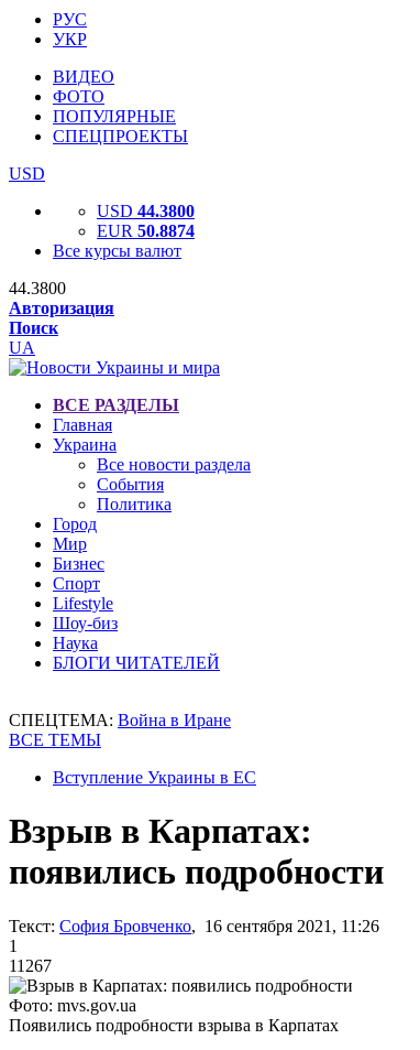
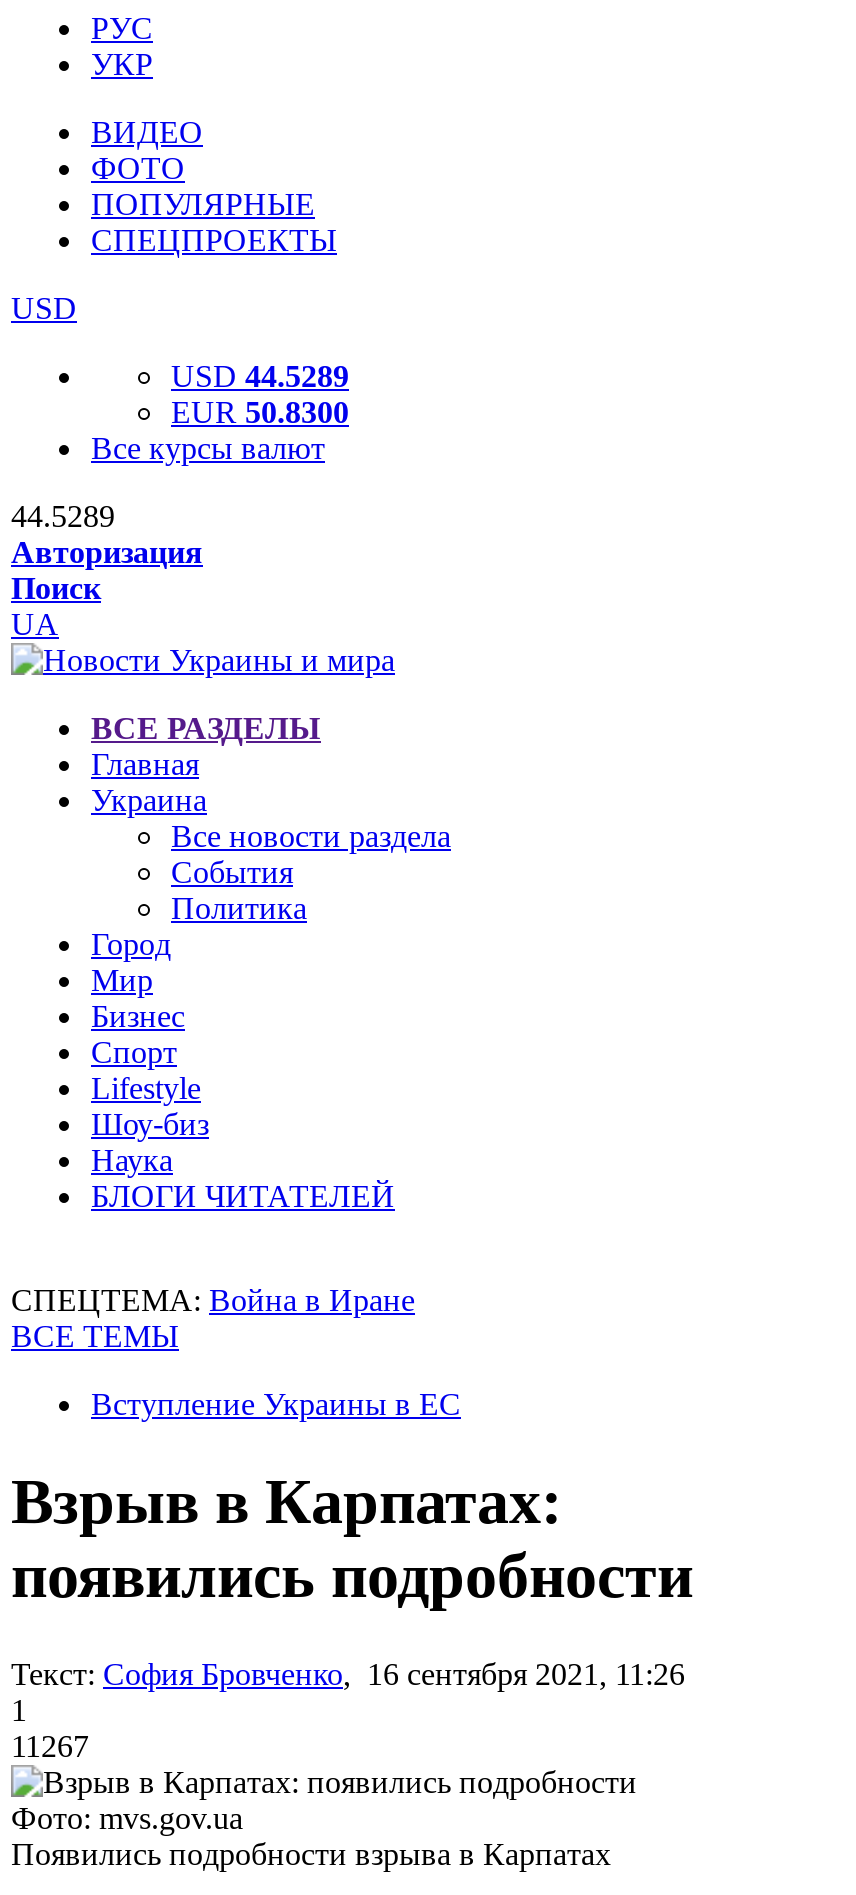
[97,202,195,220] USD 44.3800 -> [171,359,349,393] USD 44.5289
[97,221,195,240] EUR 50.8874 -> [171,395,349,429] EUR 50.8300
[9,279,66,297] 44.3800 -> [11,499,115,533] 44.5289

